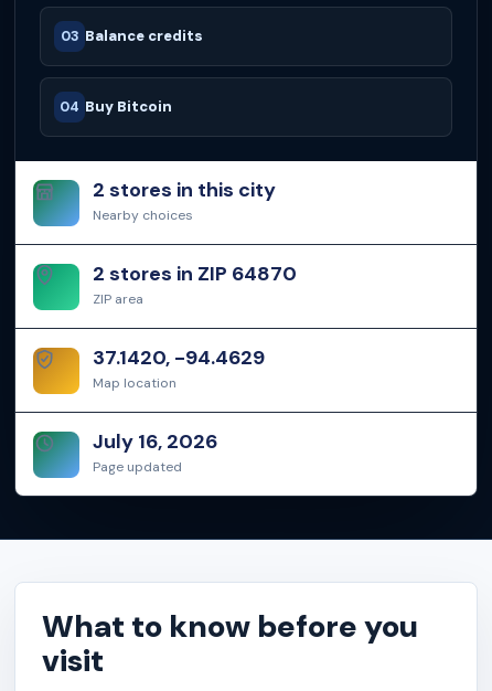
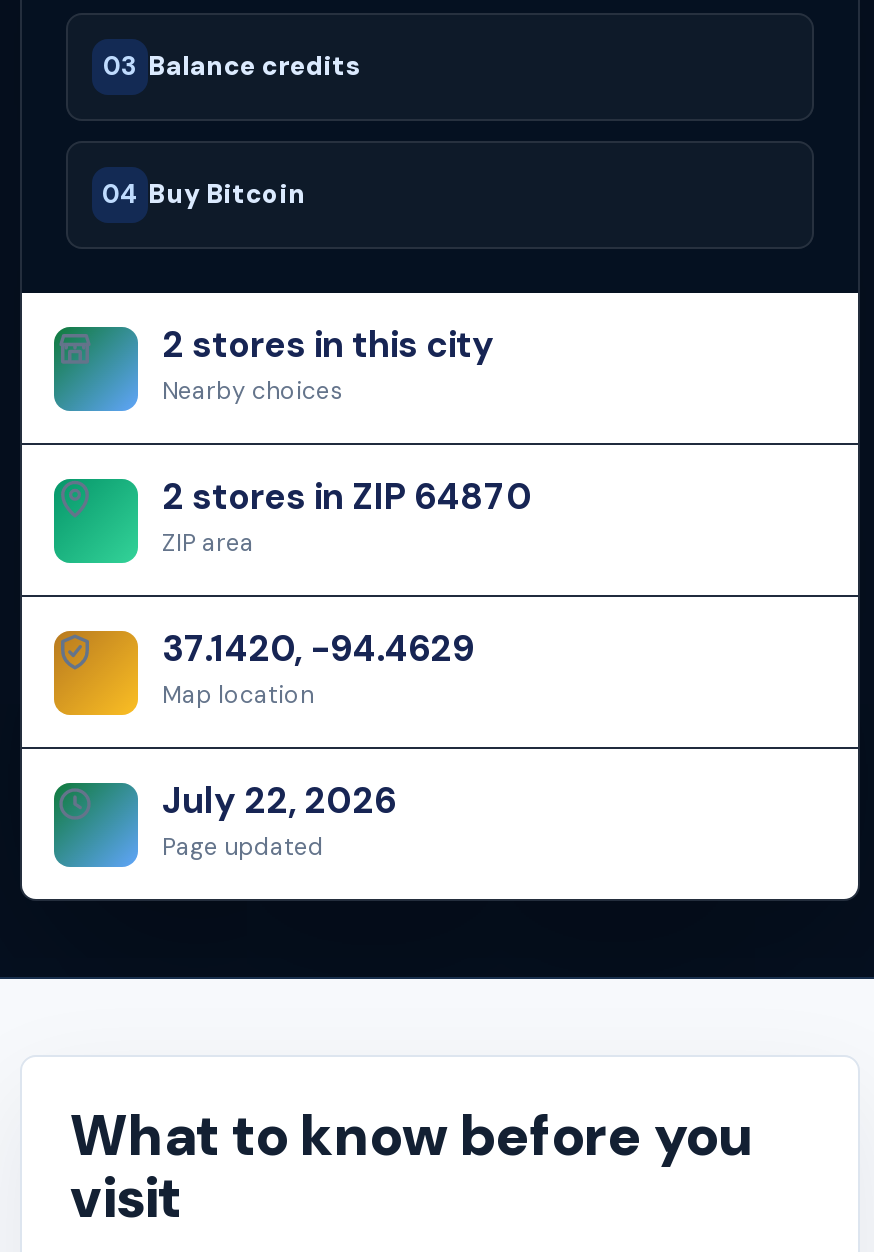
[93,428,217,455] July 16, 2026 -> [162,777,396,825] July 22, 2026

